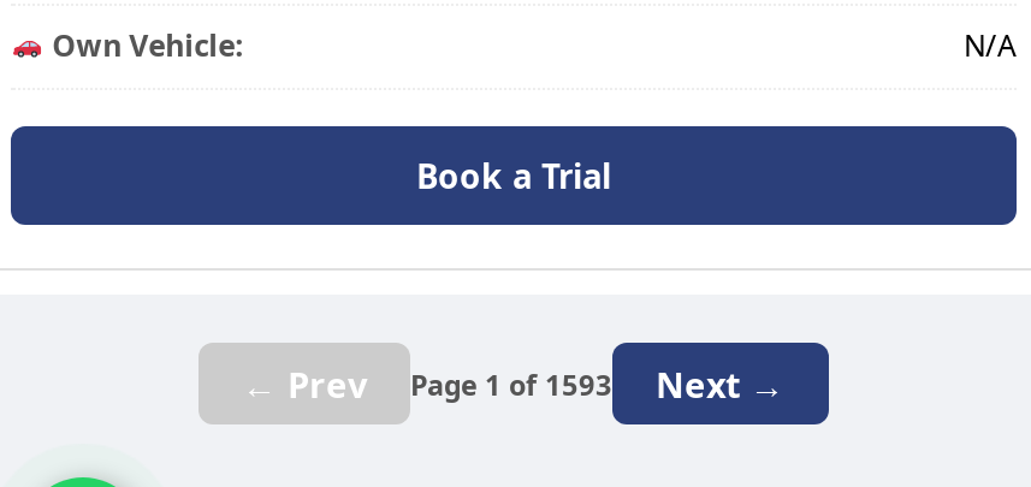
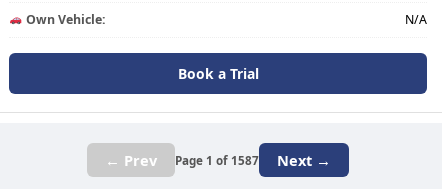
[410,366,612,402] Page 1 of 1593 -> [175,152,259,167] Page 1 of 1587

